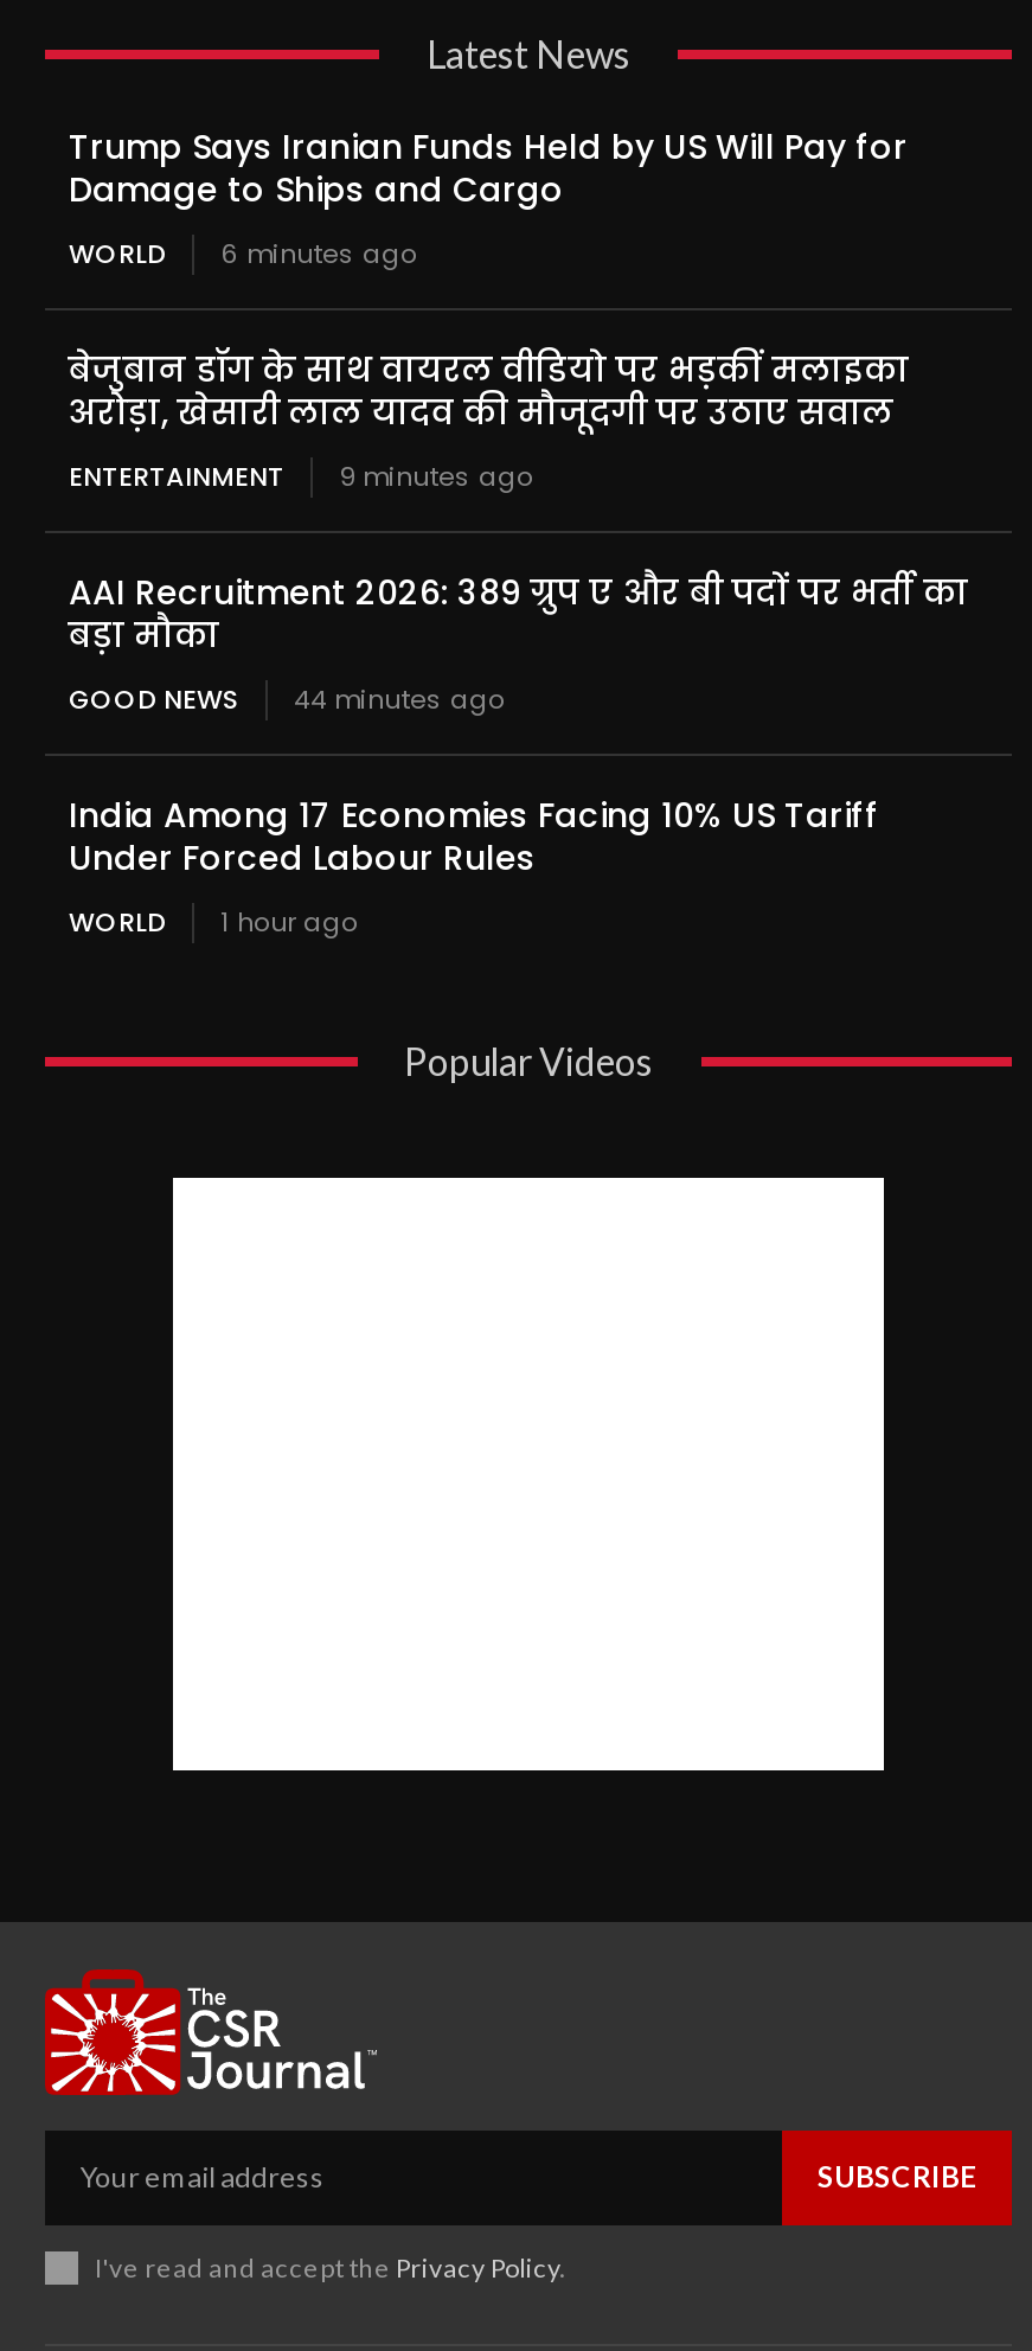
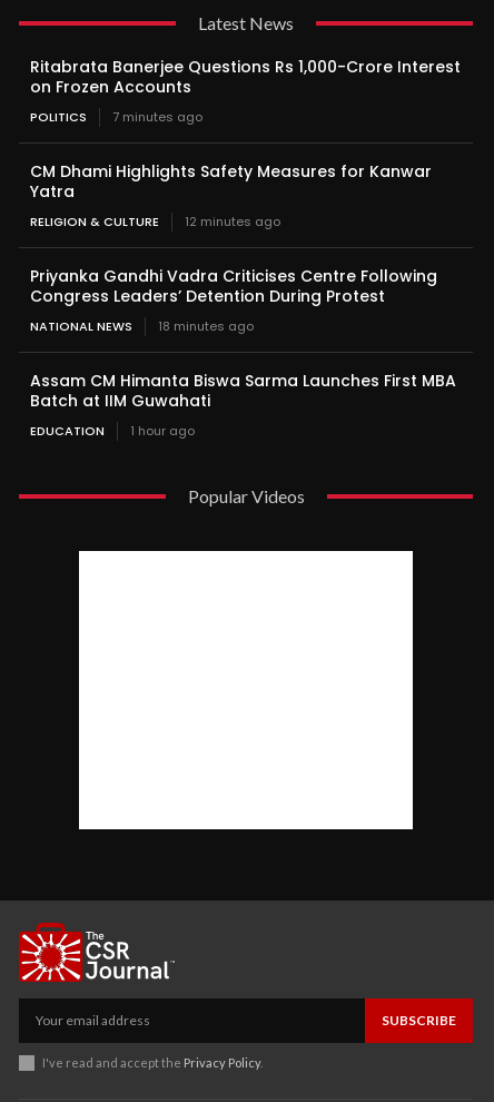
[69,124,908,273] Trump Says Iranian Funds Held by US Will Pay for | Damage to Ships and Cargo | WORLD | 6 minutes ago -> [30,56,461,126] Ritabrata Banerjee Questions Rs 1,000-Crore Interest | on Frozen Accounts | POLITICS | 7 minutes ago
[69,347,910,496] बेजुबान डॉग के साथ वायरल वीडियो पर भड़कीं मलाइका | अरोड़ा, खेसारी लाल यादव की मौजूदगी पर उठाए सवाल | ENTERTAINMENT | 9 minutes ago -> [30,161,432,231] CM Dhami Highlights Safety Measures for Kanwar | Yatra | RELIGION & CULTURE | 12 minutes ago
[69,570,969,719] AAI Recruitment 2026: 389 ग्रुप ए और बी पदों पर भर्ती का | बड़ा मौका | GOOD NEWS | 44 minutes ago -> [30,265,437,335] Priyanka Gandhi Vadra Criticises Centre Following | Congress Leaders’ Detention During Protest | NATIONAL NEWS | 18 minutes ago
[69,793,879,942] India Among 17 Economies Facing 10% US Tariff | Under Forced Labour Rules | WORLD -> [30,370,456,440] Assam CM Himanta Biswa Sarma Launches First MBA | Batch at IIM Guwahati | EDUCATION

